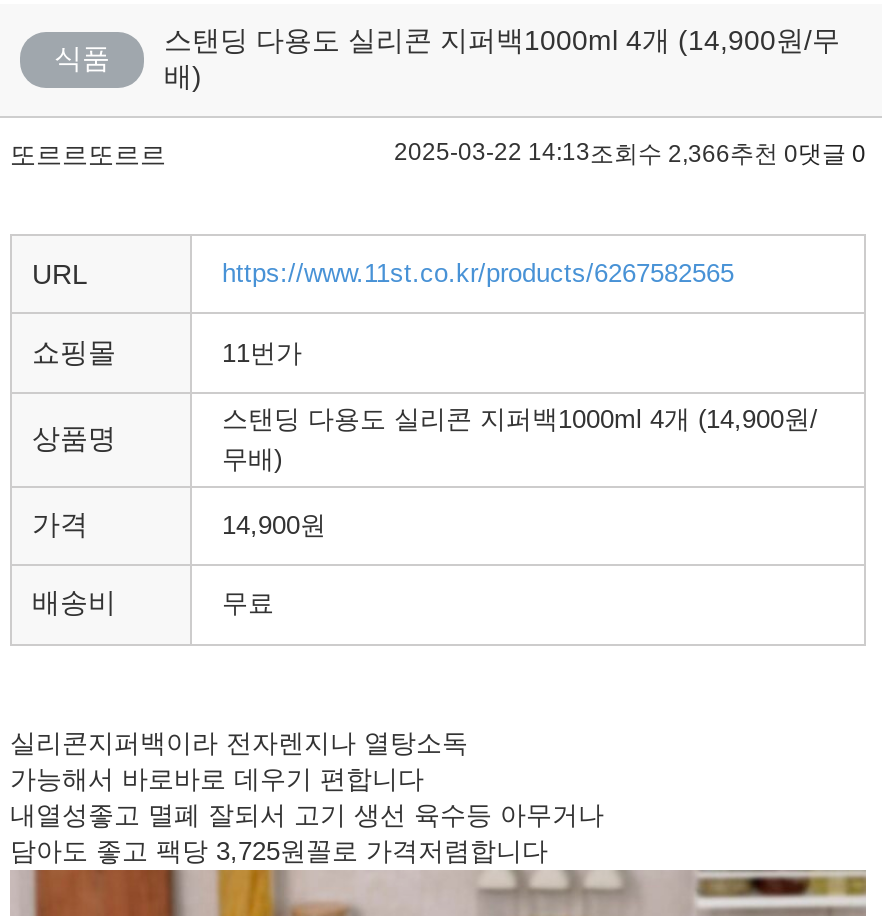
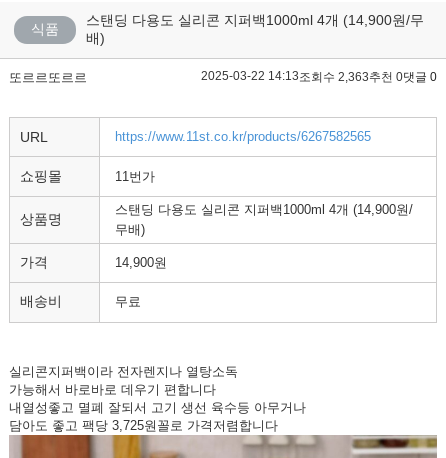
[394,138,866,168] 2025-03-22 14:13조회수 2,366추천 0댓글 0 -> [201,69,437,84] 2025-03-22 14:13조회수 2,363추천 0댓글 0

